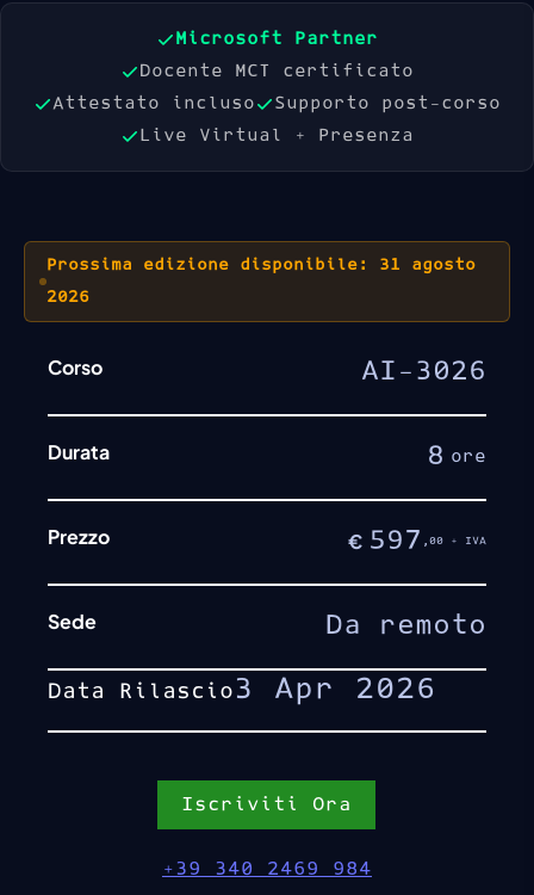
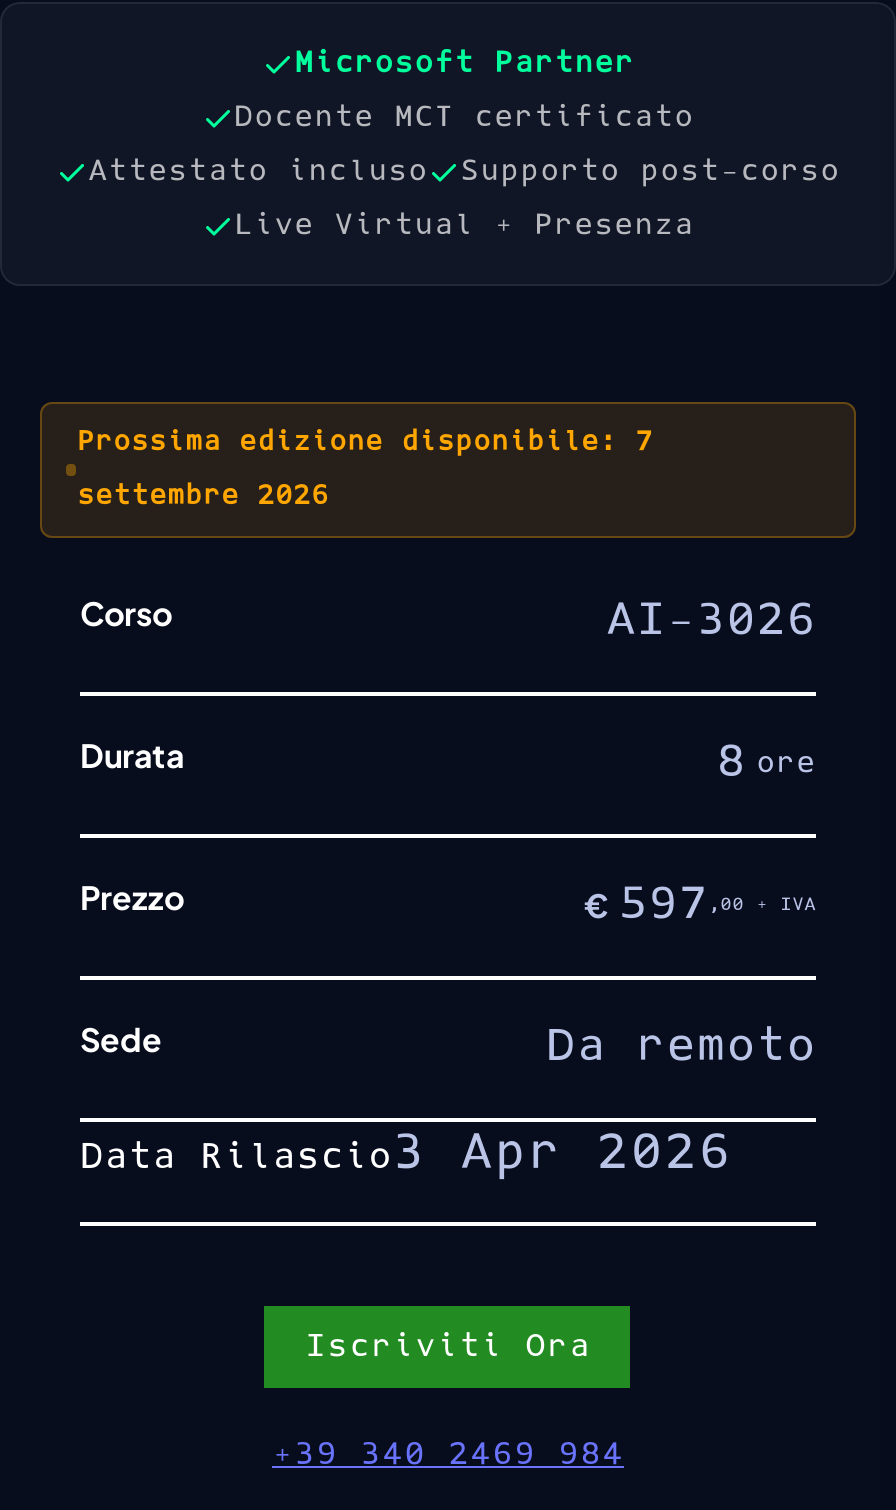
[46,257,475,273] Prossima edizione disponibile: 31 agosto -> [77,428,653,456] Prossima edizione disponibile: 7
[46,289,89,305] 2026 -> [77,482,329,510] settembre 2026

